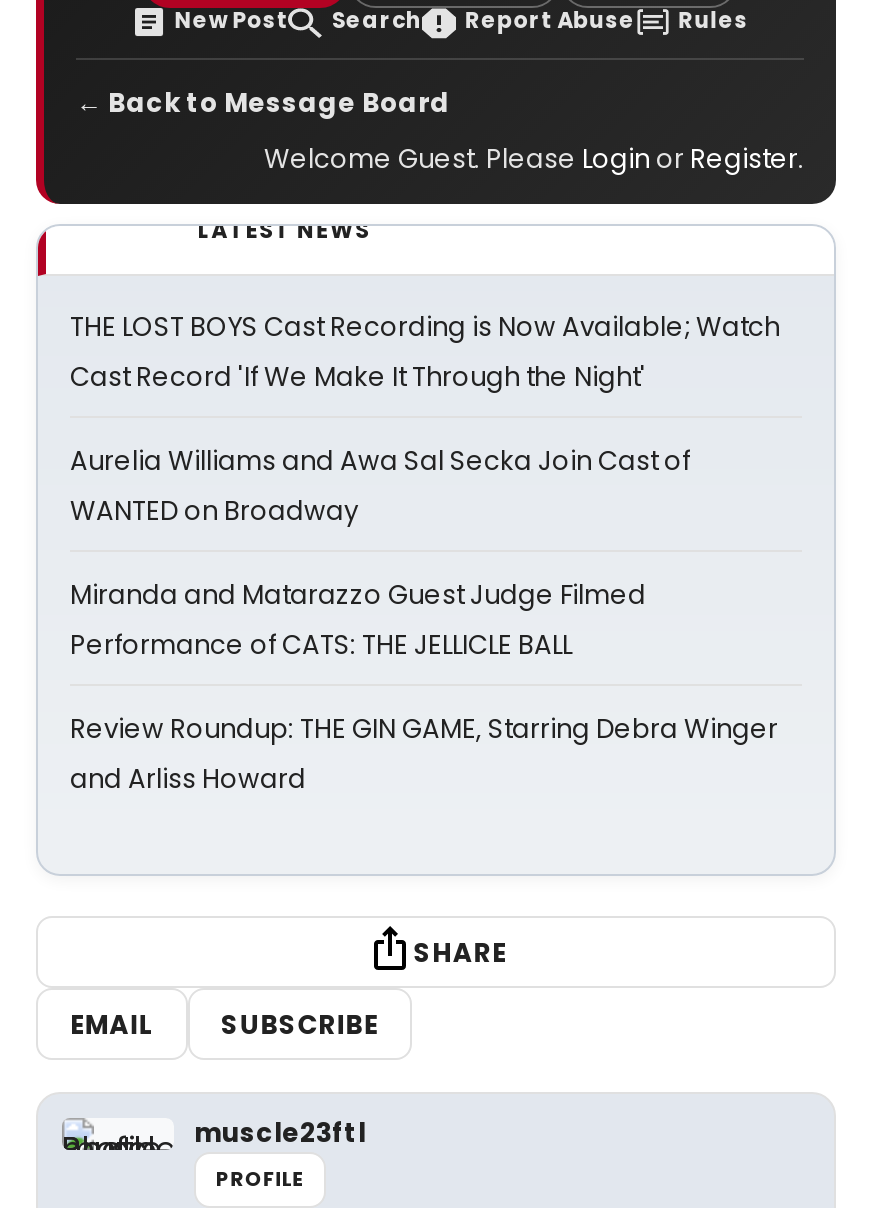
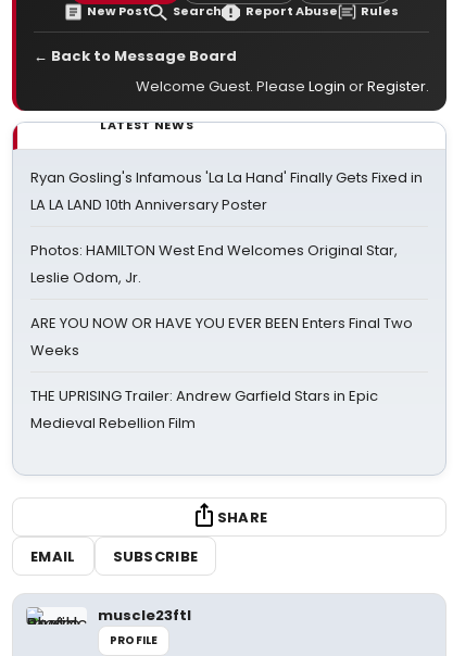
[70,308,780,396] THE LOST BOYS Cast Recording is Now Available; Watch | Cast Record 'If We Make It Through the Night' -> [30,167,423,215] Ryan Gosling's Infamous 'La La Hand' Finally Gets Fixed in | LA LA LAND 10th Anniversary Poster
[70,442,690,530] Aurelia Williams and Awa Sal Secka Join Cast of | WANTED on Broadway -> [30,240,398,288] Photos: HAMILTON West End Welcomes Original Star, | Leslie Odom, Jr.
[70,576,646,664] Miranda and Matarazzo Guest Judge Filmed | Performance of CATS: THE JELLICLE BALL -> [30,313,413,361] ARE YOU NOW OR HAVE YOU EVER BEEN Enters Final Two | Weeks
[70,710,778,798] Review Roundup: THE GIN GAME, Starring Debra Winger | and Arliss Howard -> [30,386,378,433] THE UPRISING Trailer: Andrew Garfield Stars in Epic | Medieval Rebellion Film

